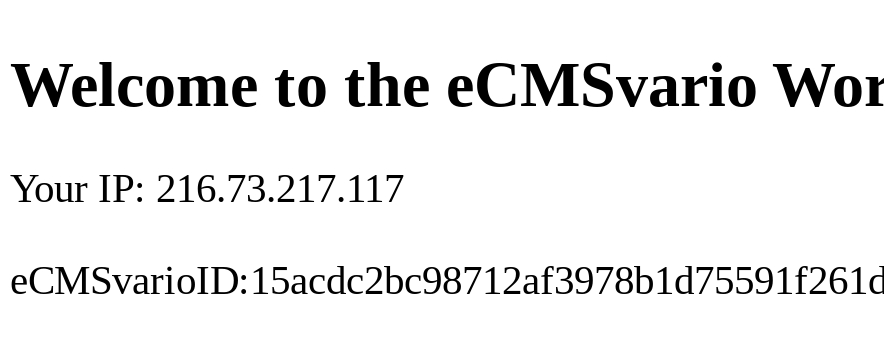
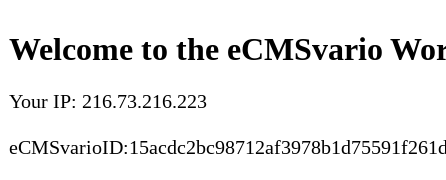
[10,166,404,210] Your IP: 216.73.217.117 -> [9,90,207,112] Your IP: 216.73.216.223

